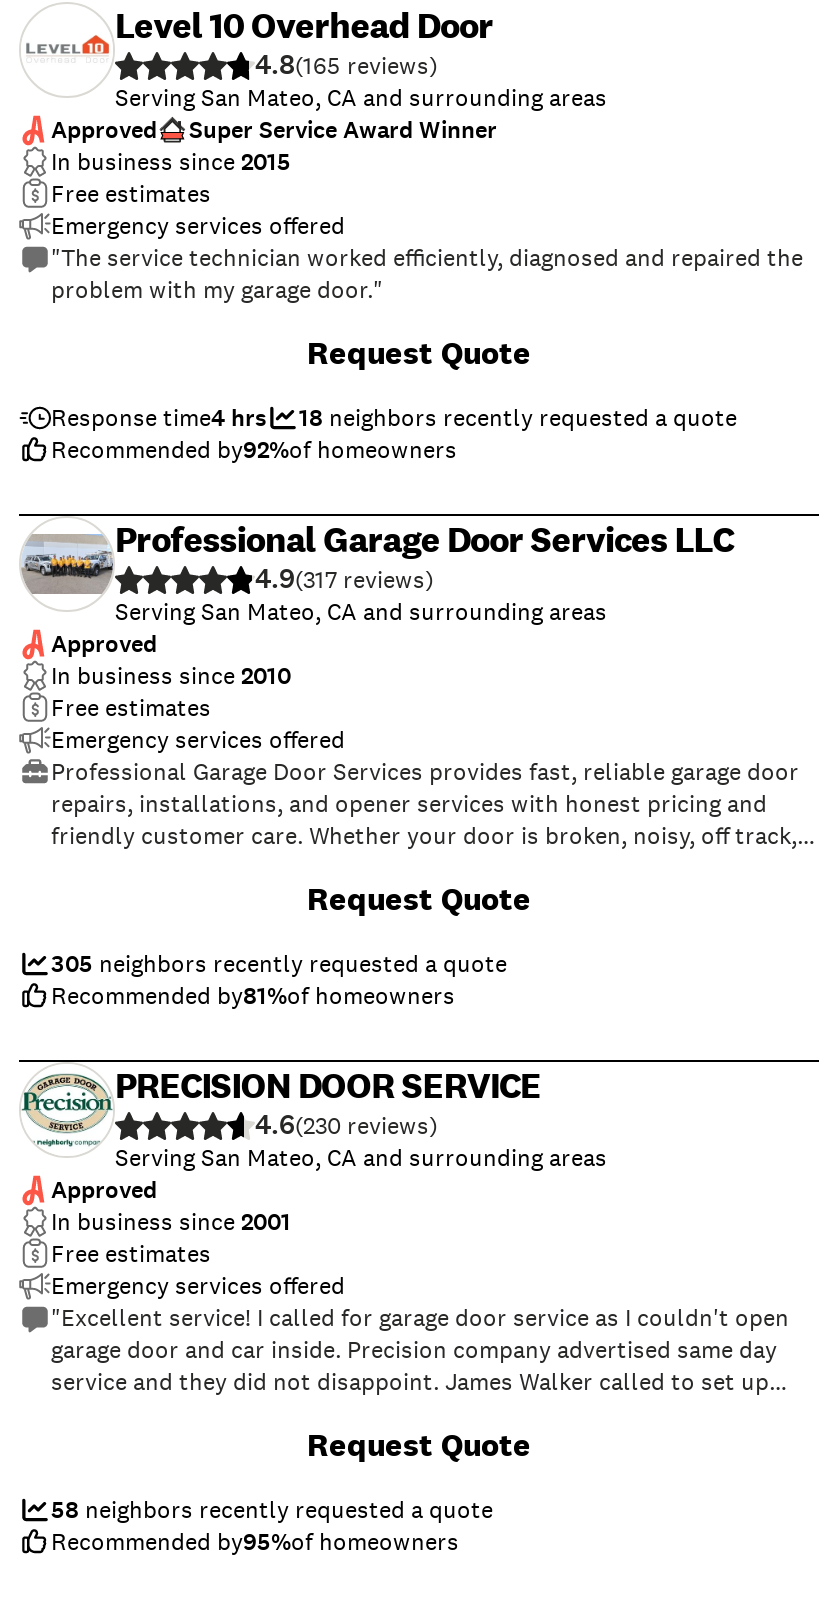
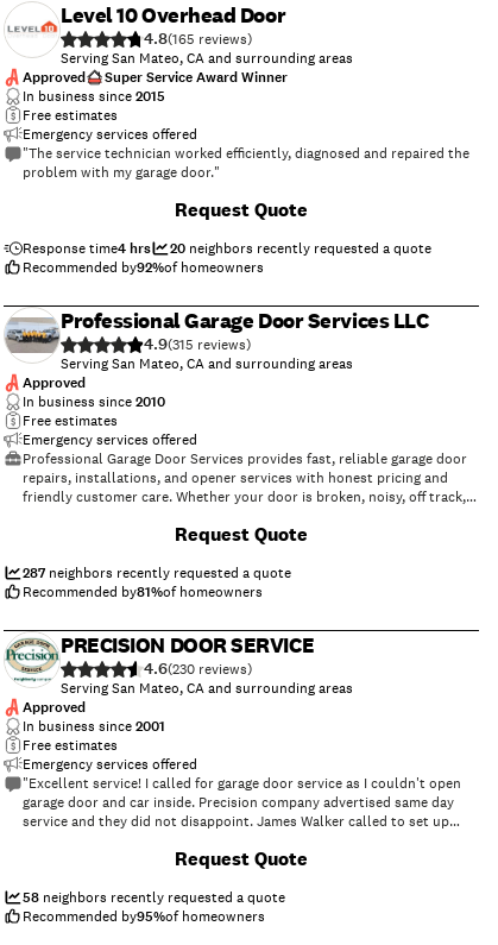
[299,402,737,434] 18 neighbors recently requested a quote -> [170,239,431,258] 20 neighbors recently requested a quote
[255,560,337,598] 4.9(317 -> [144,333,194,355] 4.9(315
[51,948,507,980] 305 neighbors recently requested a quote -> [23,563,291,582] 287 neighbors recently requested a quote

